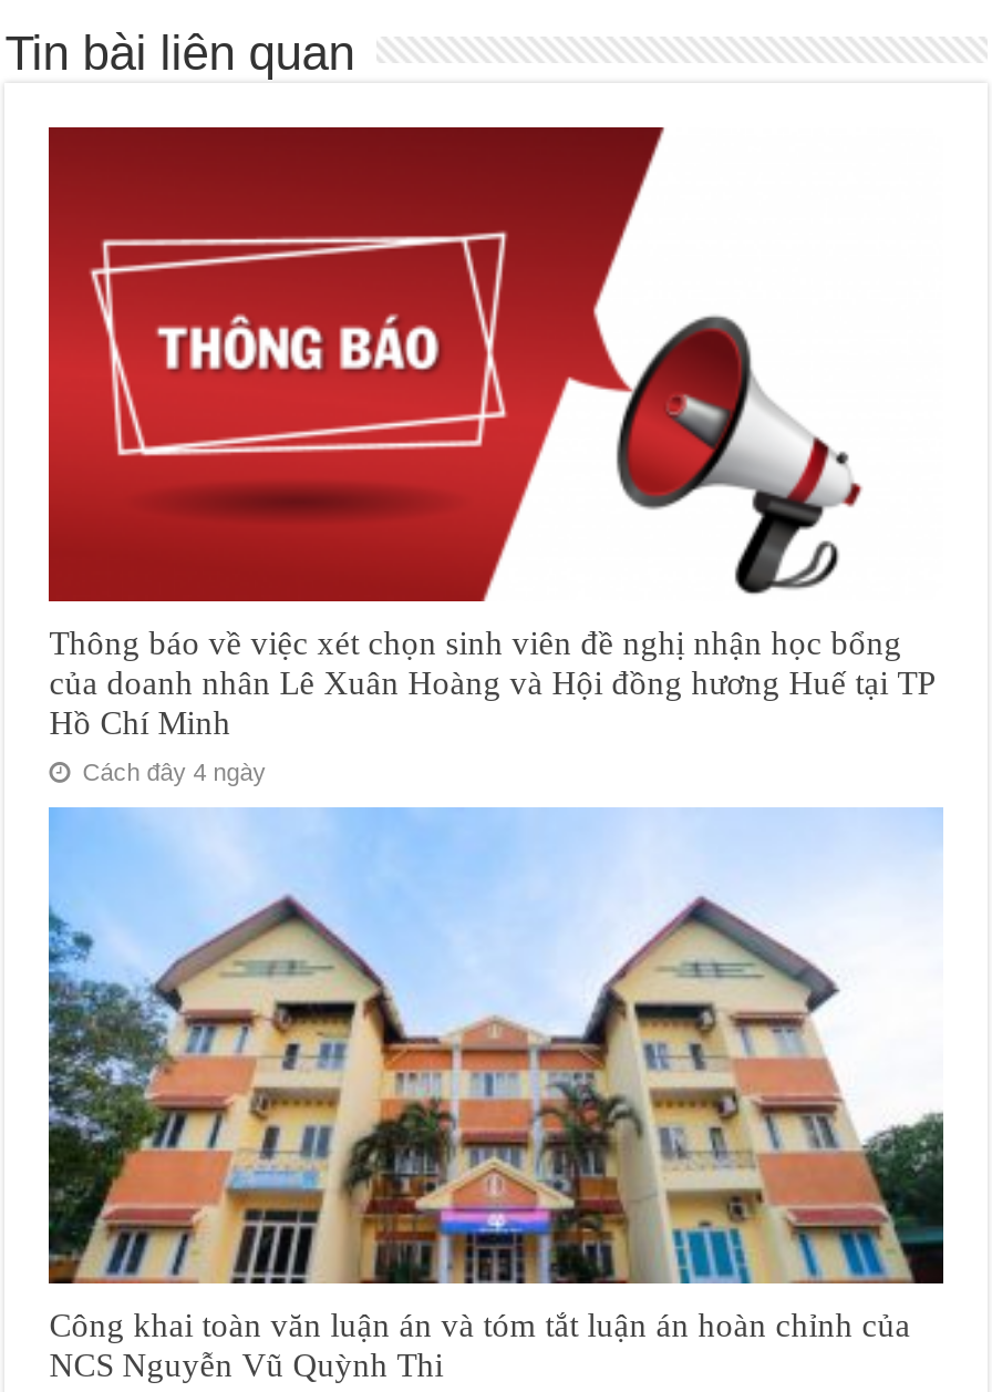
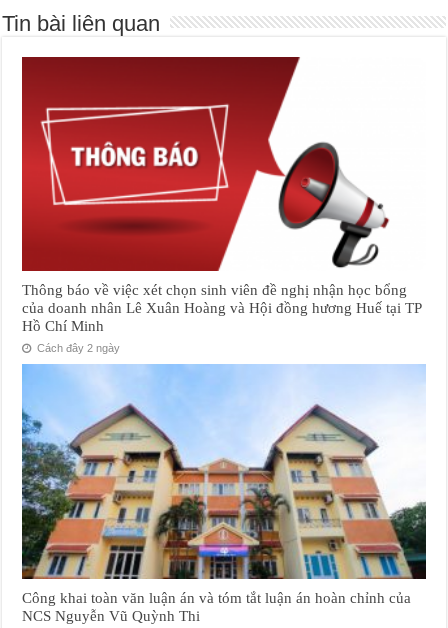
[76,759,266,786] Cách đây 4 ngày -> [34,342,120,354] Cách đây 2 ngày

